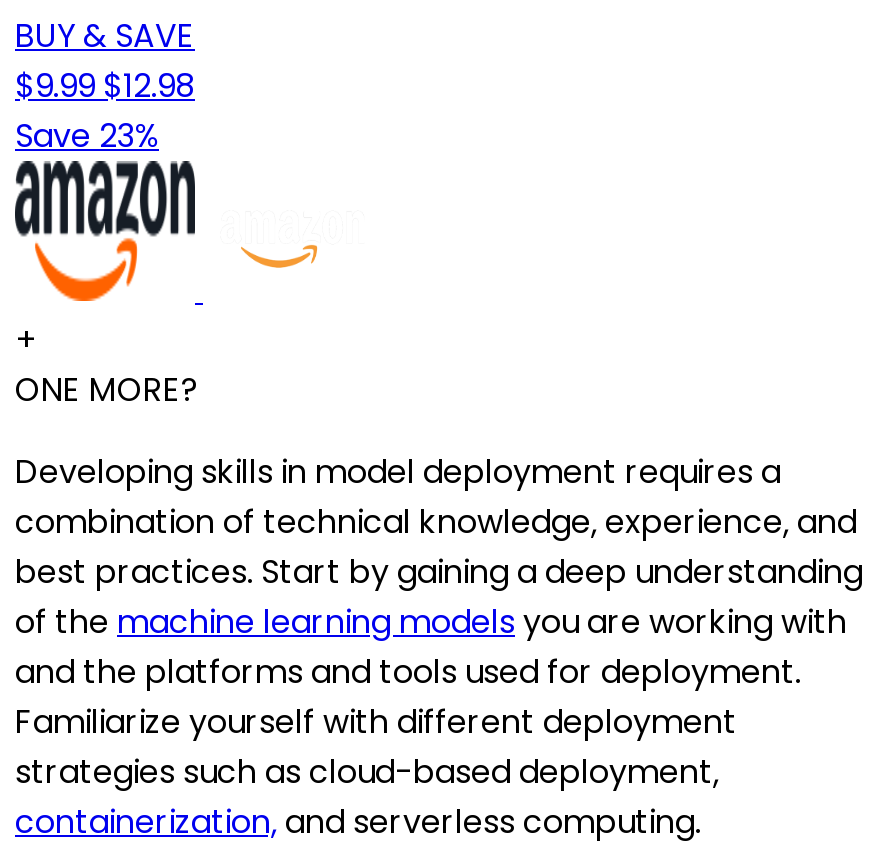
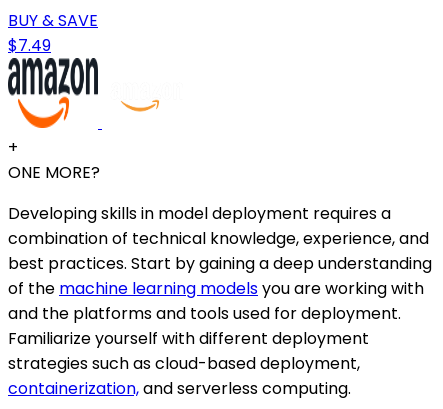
[15,63,195,159] $9.99 $12.98 | Save 23% -> [8,34,51,57] $7.49

